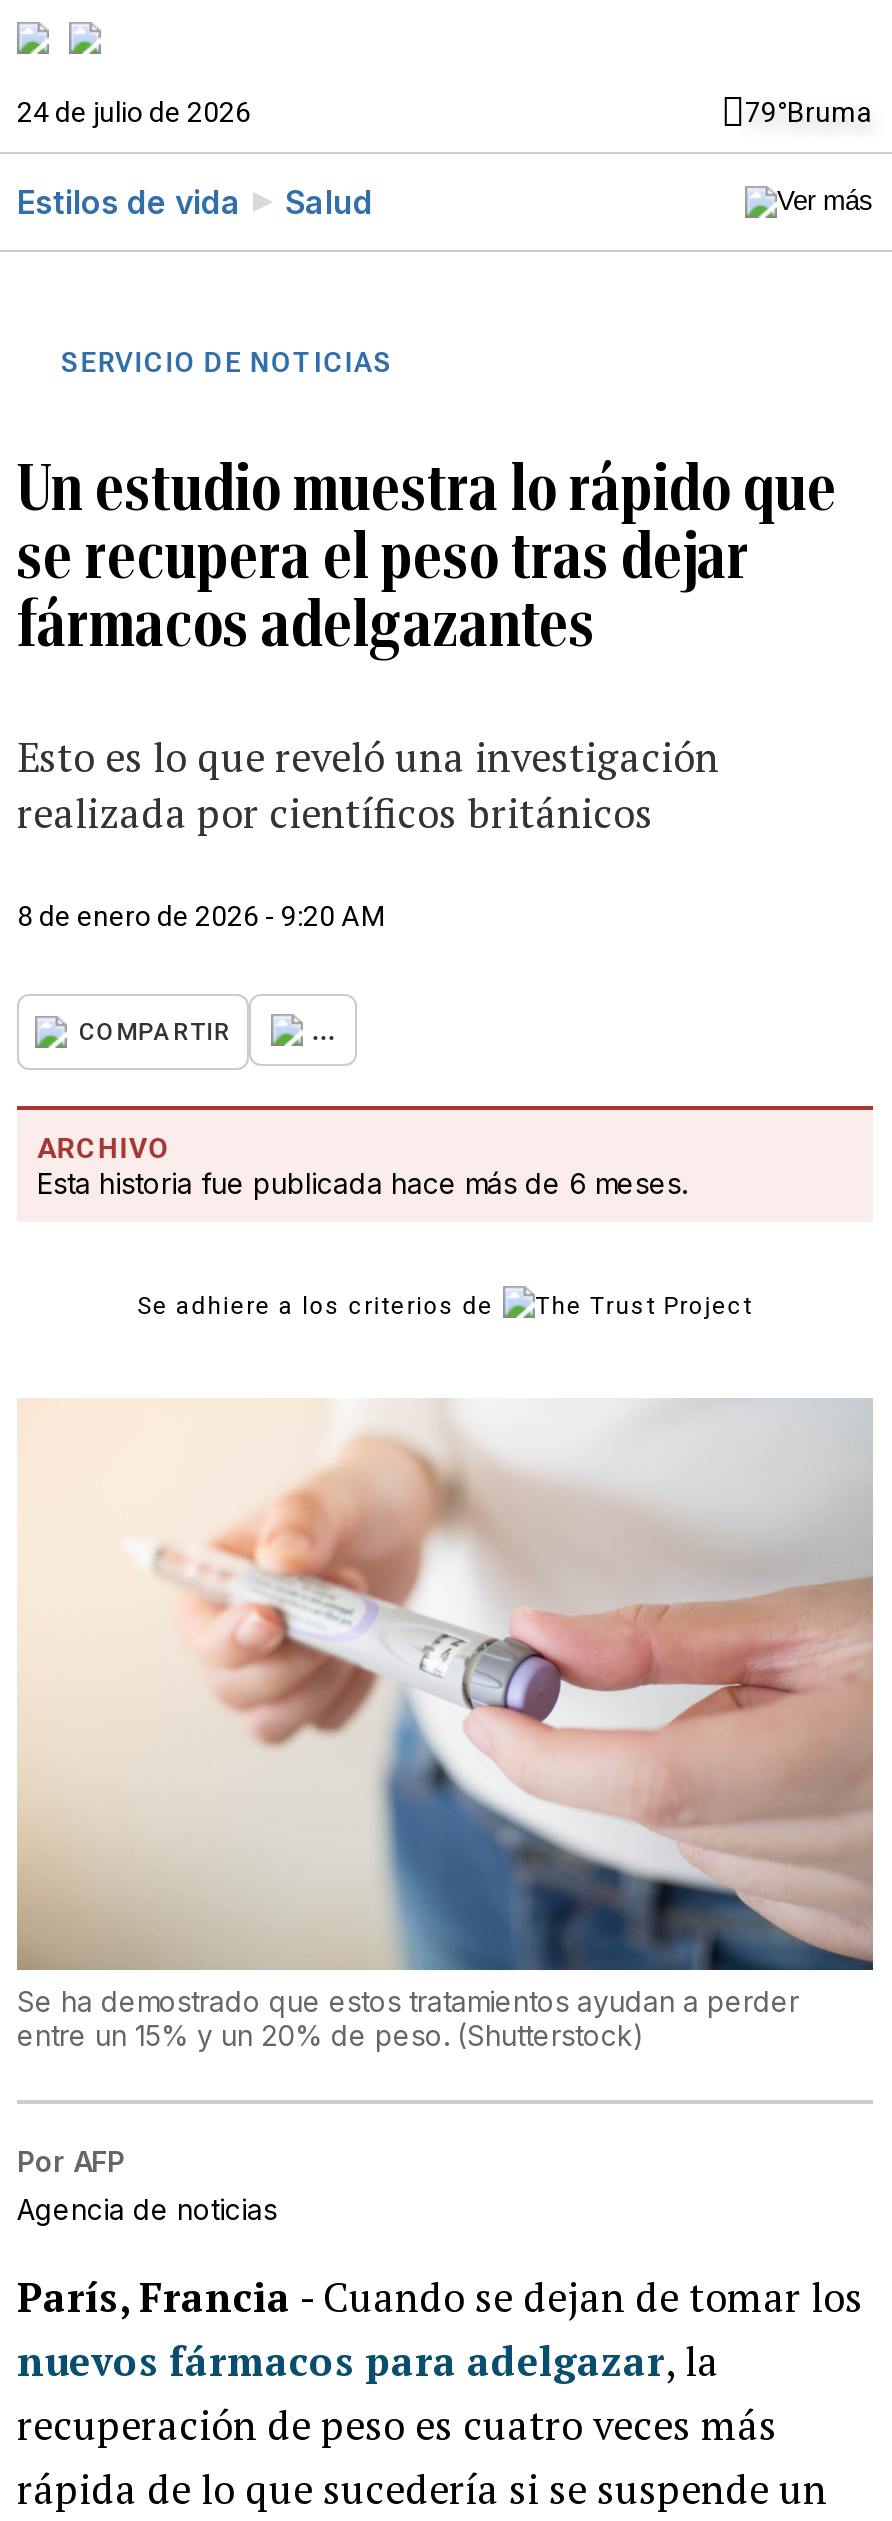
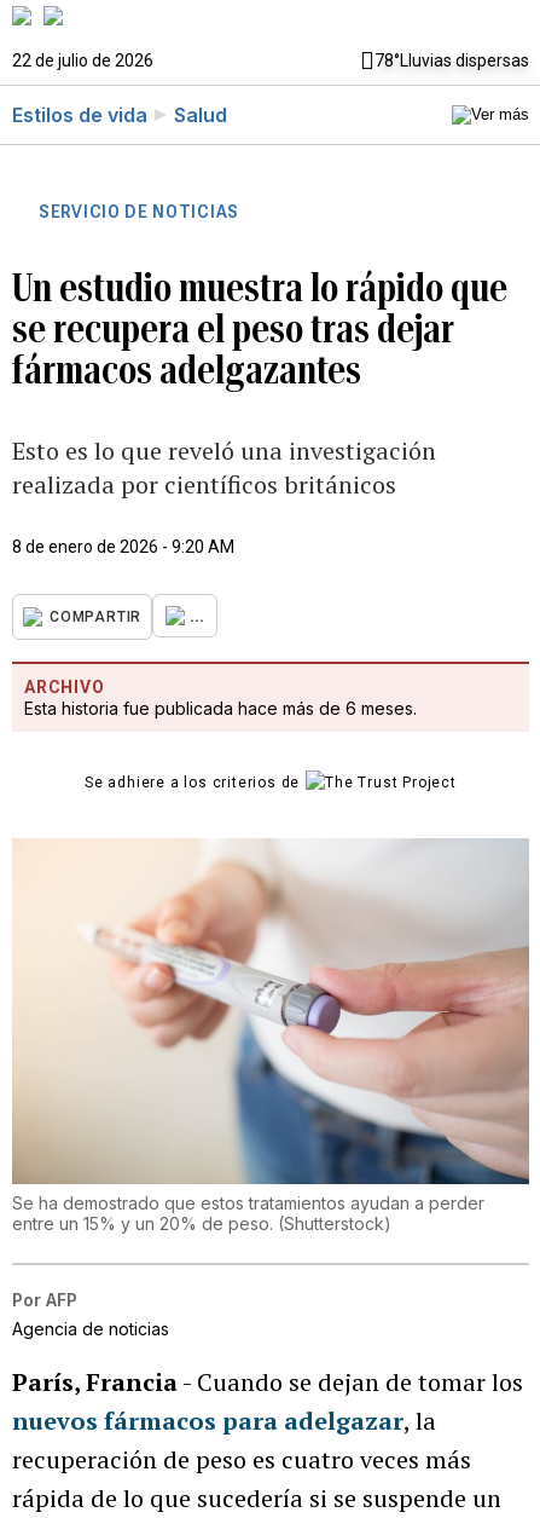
[17,96,873,128] 24 de julio de 2026 | 79°Bruma -> [12,51,529,70] 22 de julio de 2026 | 78°Lluvias dispersas

